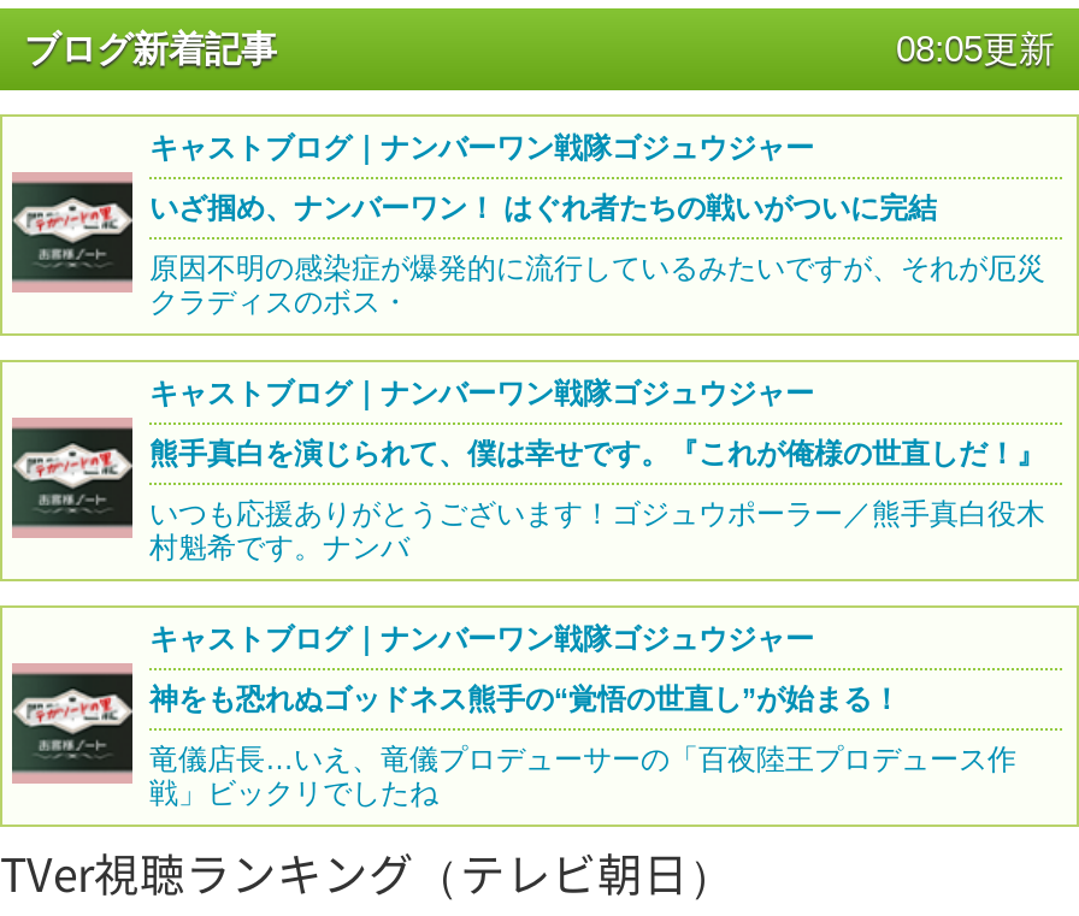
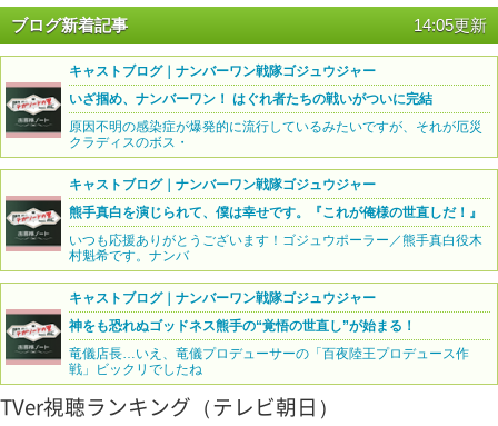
[896,28,1055,69] 08:05更新 -> [414,16,487,35] 14:05更新

